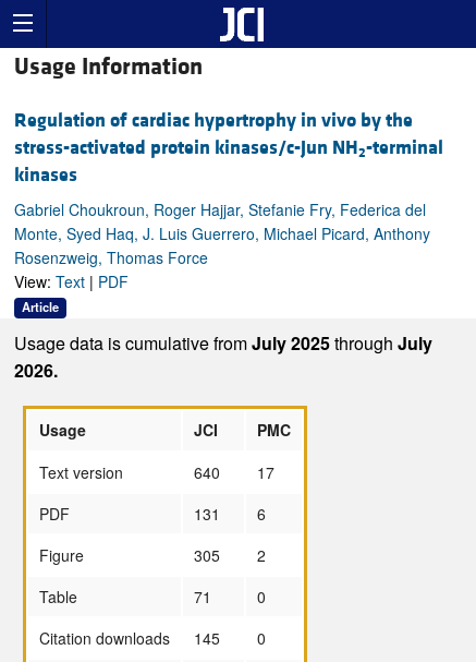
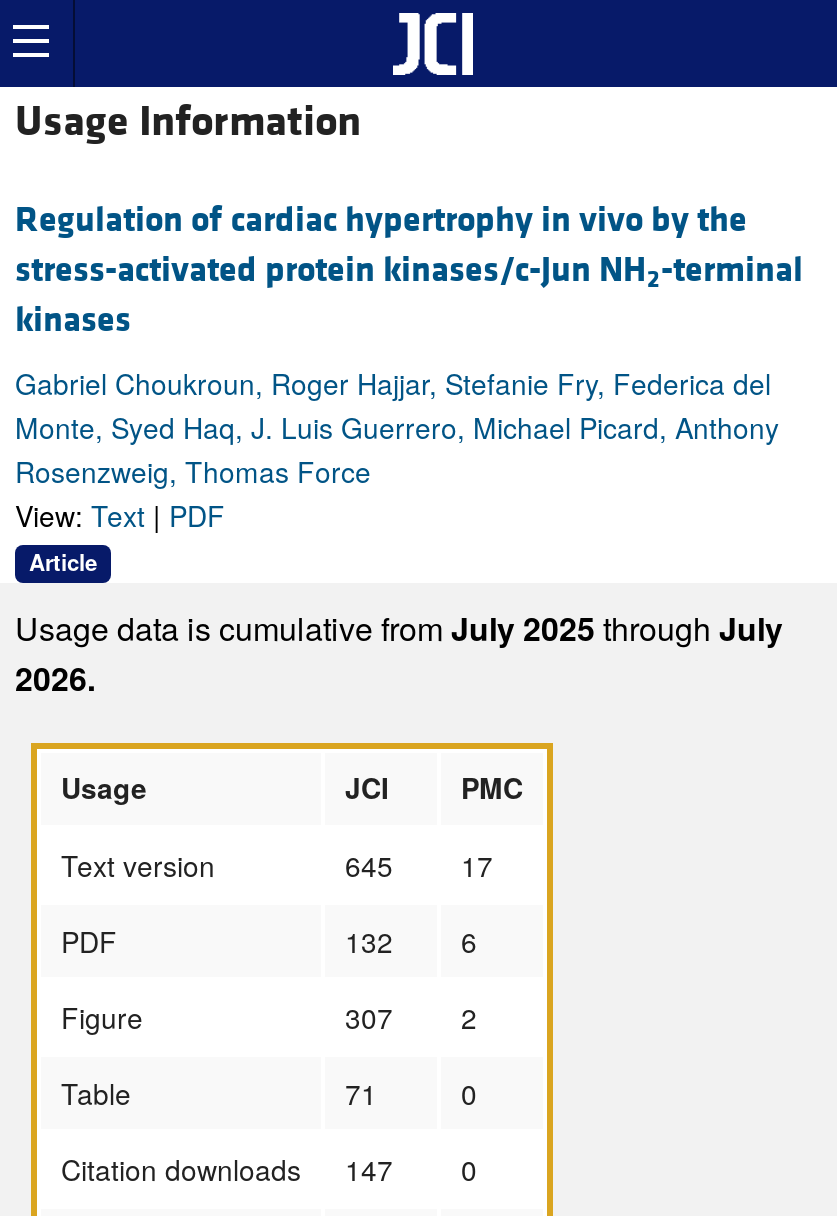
[194,461,274,483] 640 17 -> [345,845,493,885] 645 17
[194,503,266,524] 131 6 -> [345,921,477,961] 132 6
[194,544,266,566] 305 2 -> [345,997,477,1037] 307 2
[39,627,266,649] Citation downloads 145 0 -> [61,1149,477,1189] Citation downloads 147 0

